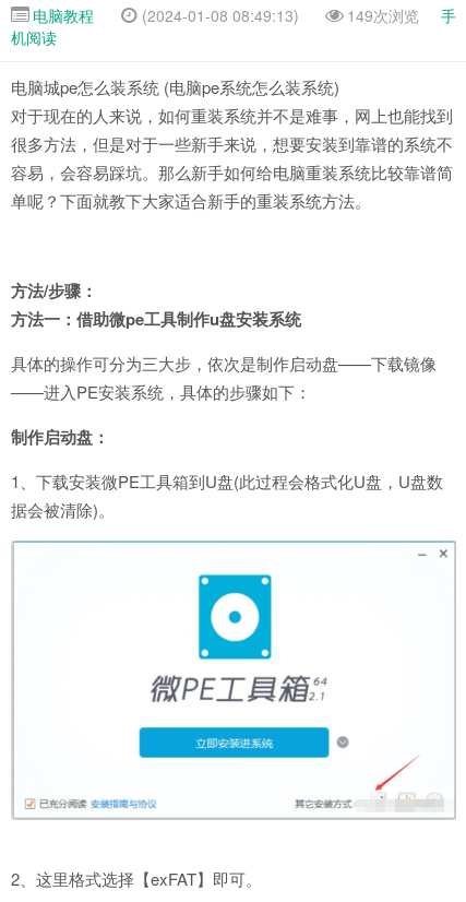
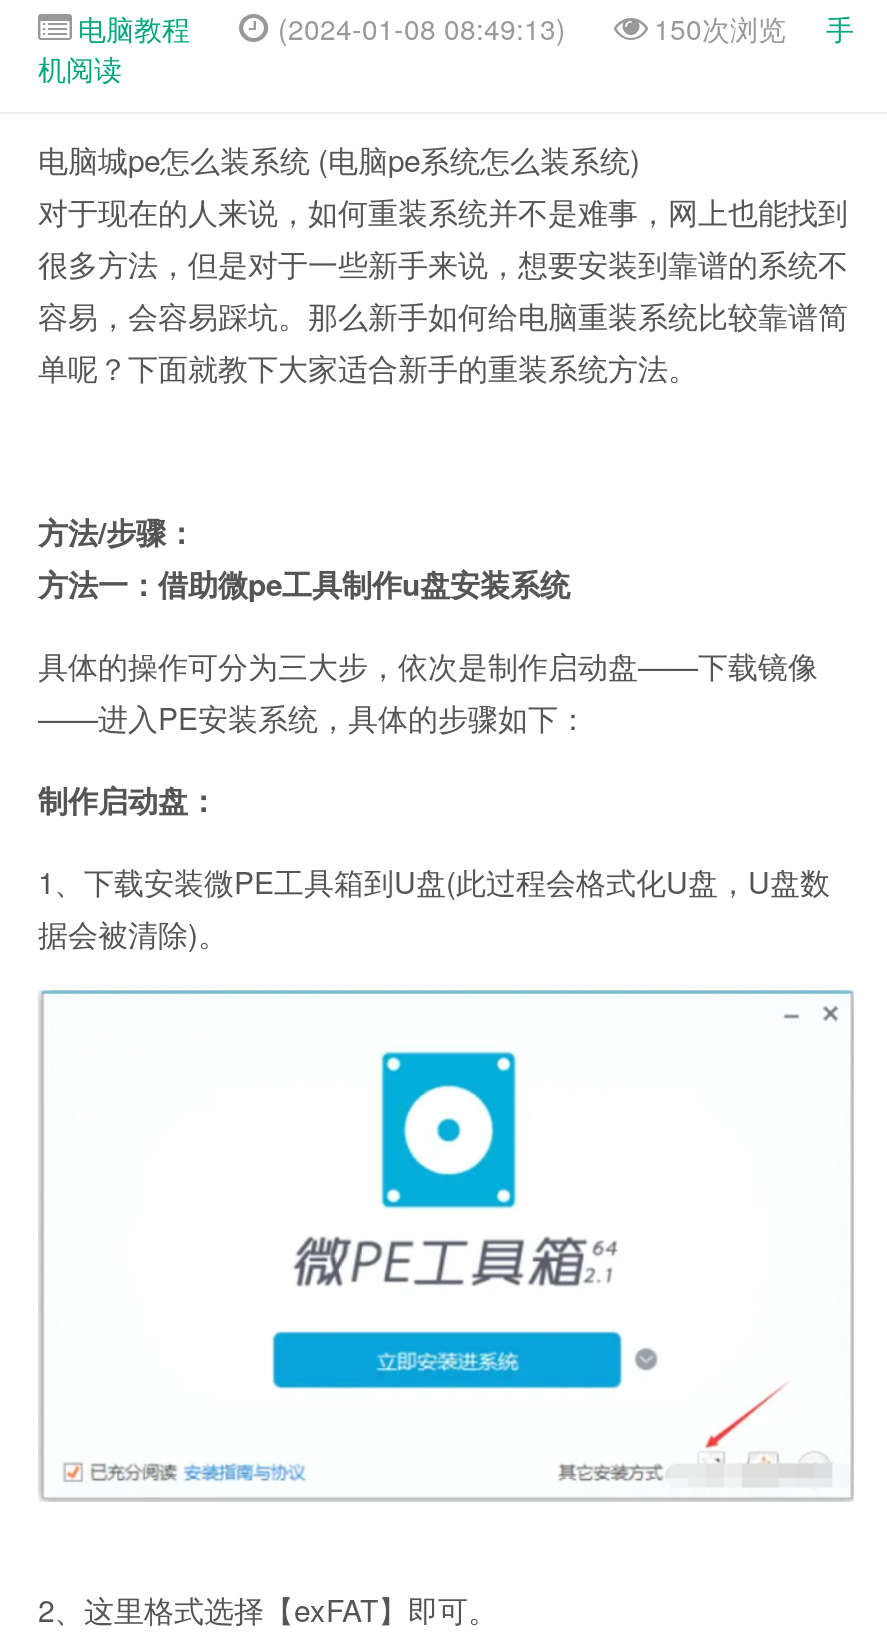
[347,4,456,26] 149次浏览 手 -> [654,8,854,48] 150次浏览 手

